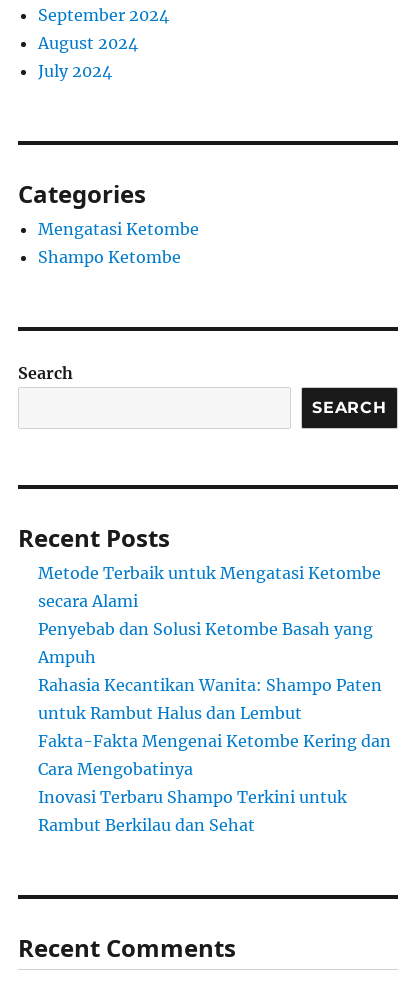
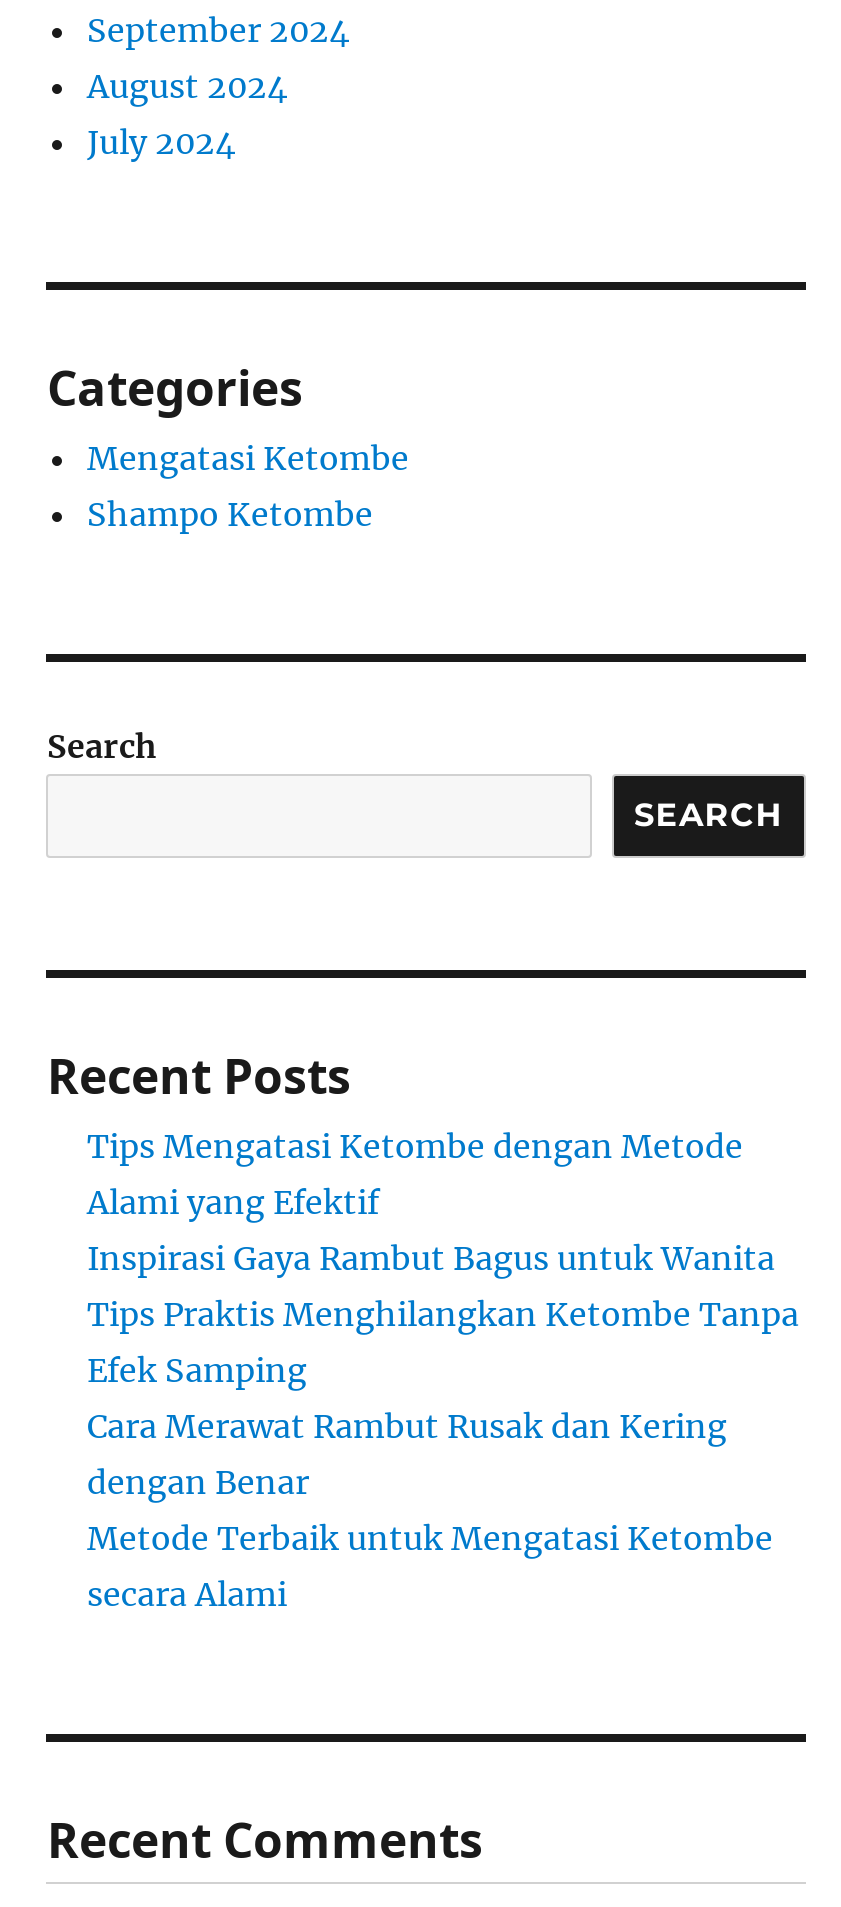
none -> [87,1126,799,1502] Tips Mengatasi Ketombe dengan Metode | Alami yang Efektif | Inspirasi Gaya Rambut Bagus untuk Wanita | Tips Praktis Menghilangkan Ketombe Tanpa | Efek Samping | Cara Merawat Rambut Rusak dan Kering | dengan Benar
moved [38,563,381,611] -> [87,1518,773,1614]: Metode Terbaik untuk Mengatasi Ketombe | secara Alami
[38,619,391,835] Penyebab dan Solusi Ketombe Basah yang | Ampuh | Rahasia Kecantikan Wanita: Shampo Paten | untuk Rambut Halus dan Lembut | Fakta-Fakta Mengenai Ketombe Kering dan | Cara Mengobatinya | Inovasi Terbaru Shampo Terkini untuk | Rambut Berkilau dan Sehat -> none

